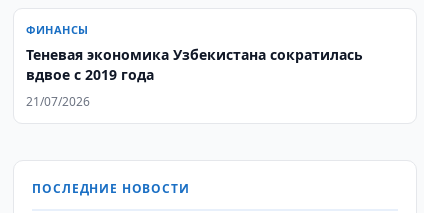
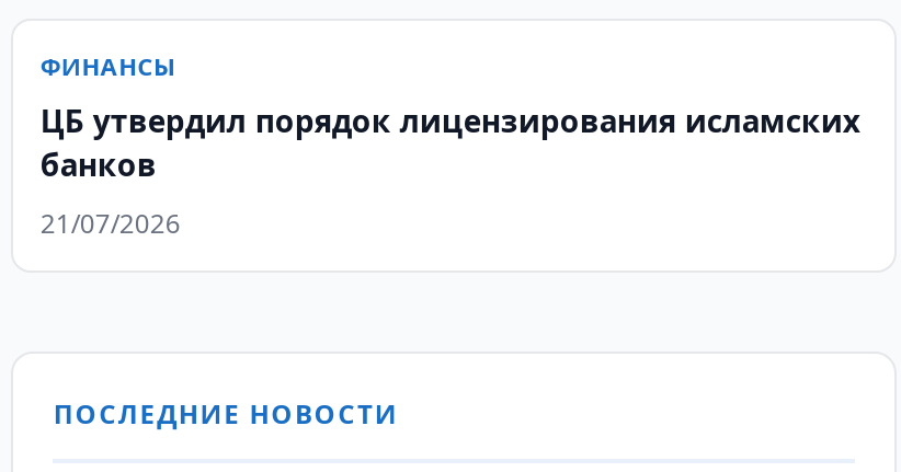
[26,45,363,84] Теневая экономика Узбекистана сократилась | вдвое с 2019 года -> [40,100,860,185] ЦБ утвердил порядок лицензирования исламских | банков

